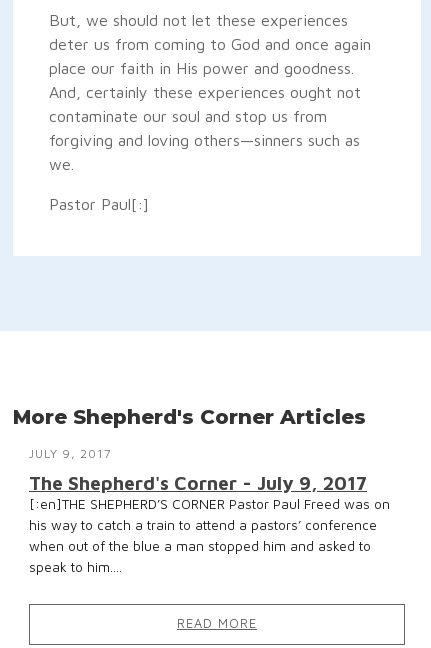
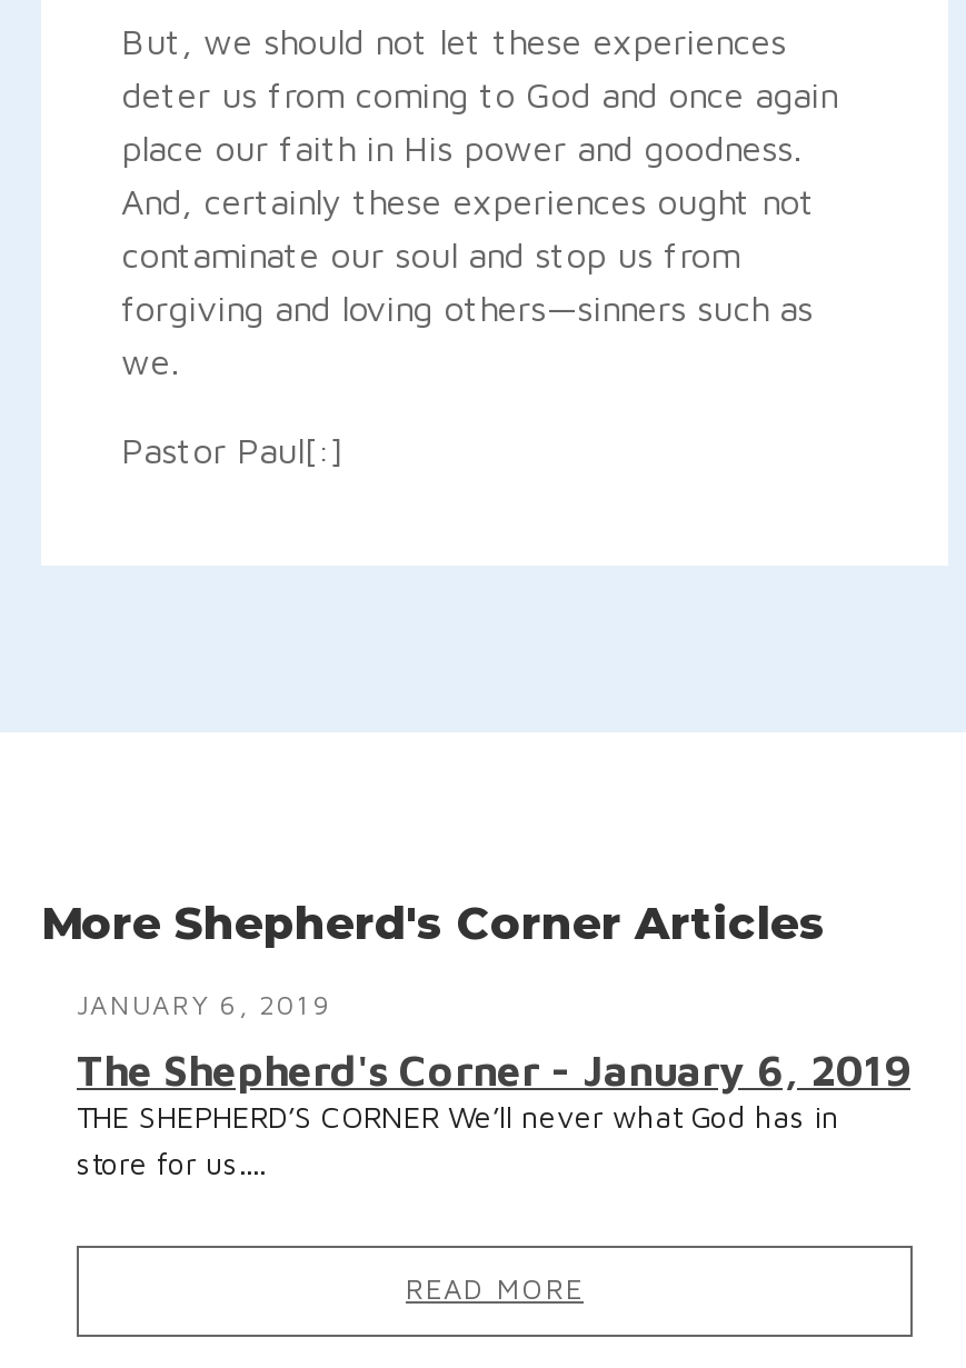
[29,446,390,575] JULY 9, 2017 | The Shepherd's Corner - July 9, 2017 | [:en]THE SHEPHERD’S CORNER Pastor Paul Freed was on | his way to catch a train to attend a pastors’ conference | when out of the blue a man stopped him and asked to | speak to him.... -> [77,988,910,1181] JANUARY 6, 2019 | The Shepherd's Corner - January 6, 2019 | THE SHEPHERD’S CORNER We’ll never what God has in | store for us....

